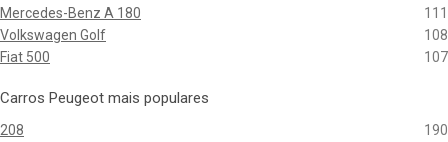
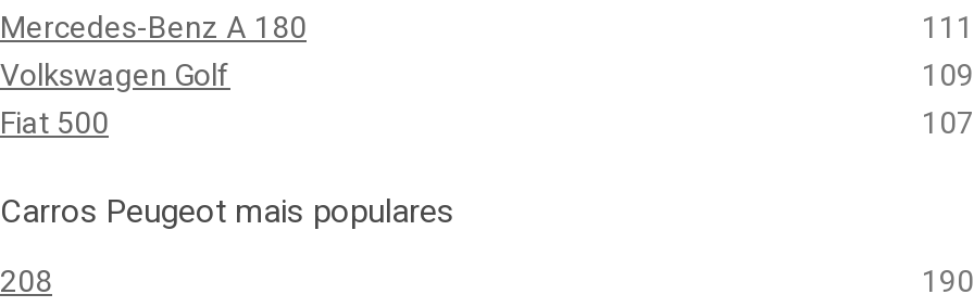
[424,27,448,43] 108 -> [922,57,974,92] 109

